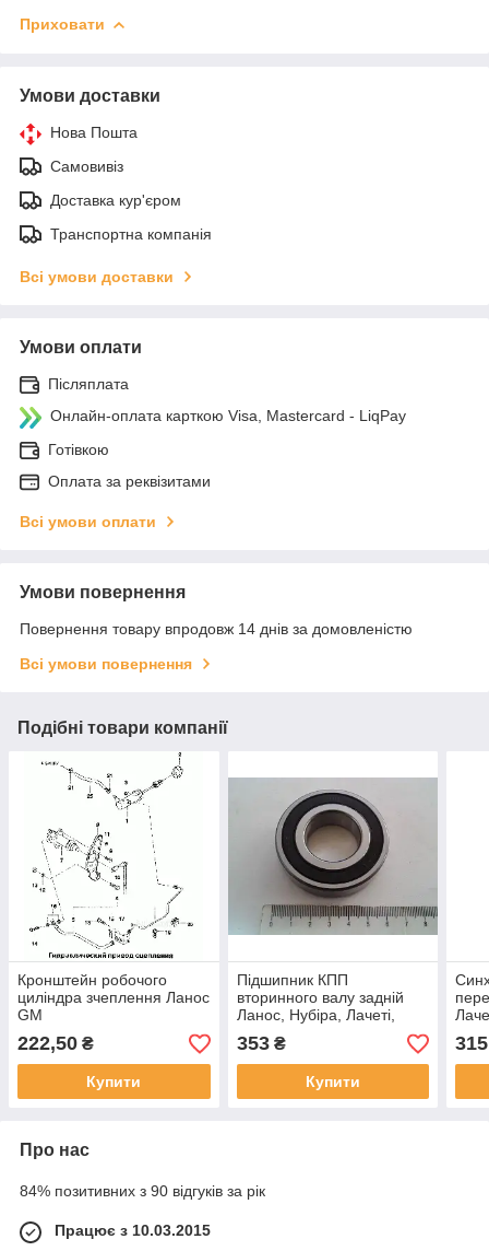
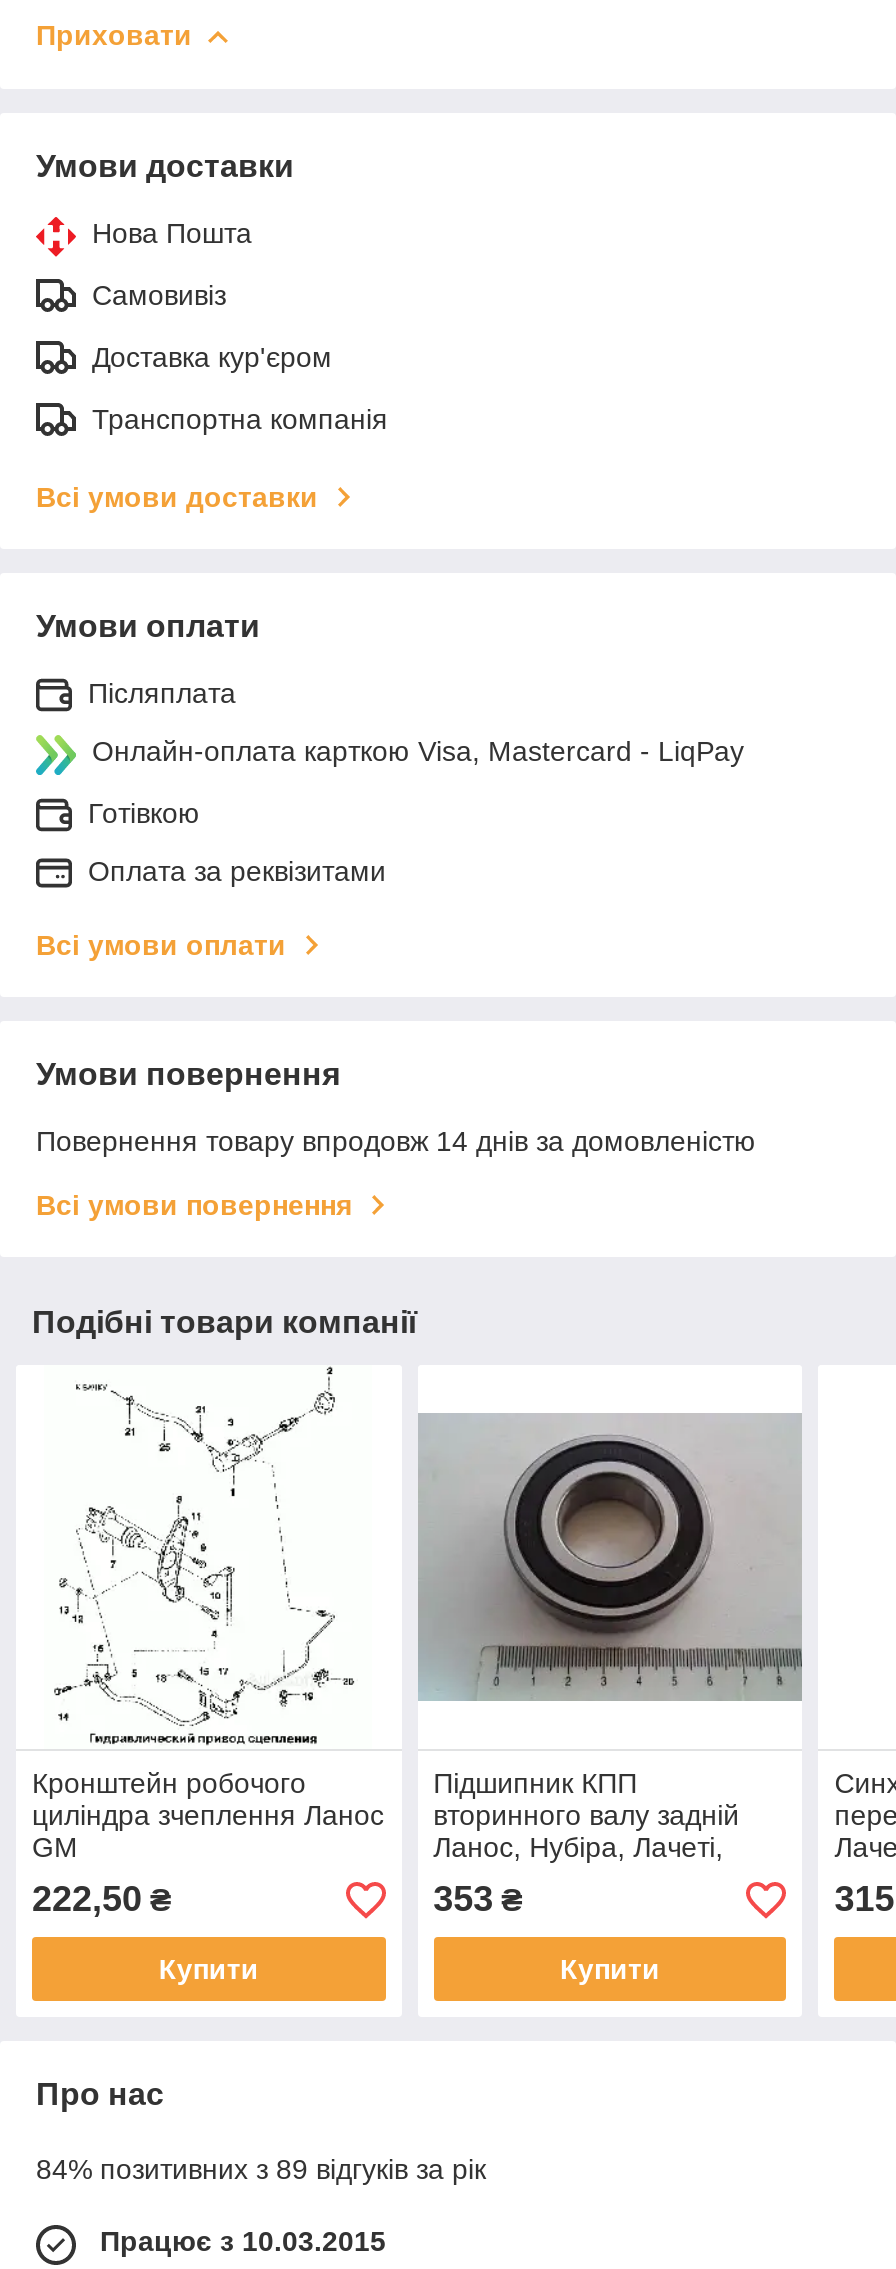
[20,1183,265,1200] 84% позитивних з 90 відгуків за рік -> [36,2154,486,2186] 84% позитивних з 89 відгуків за рік

